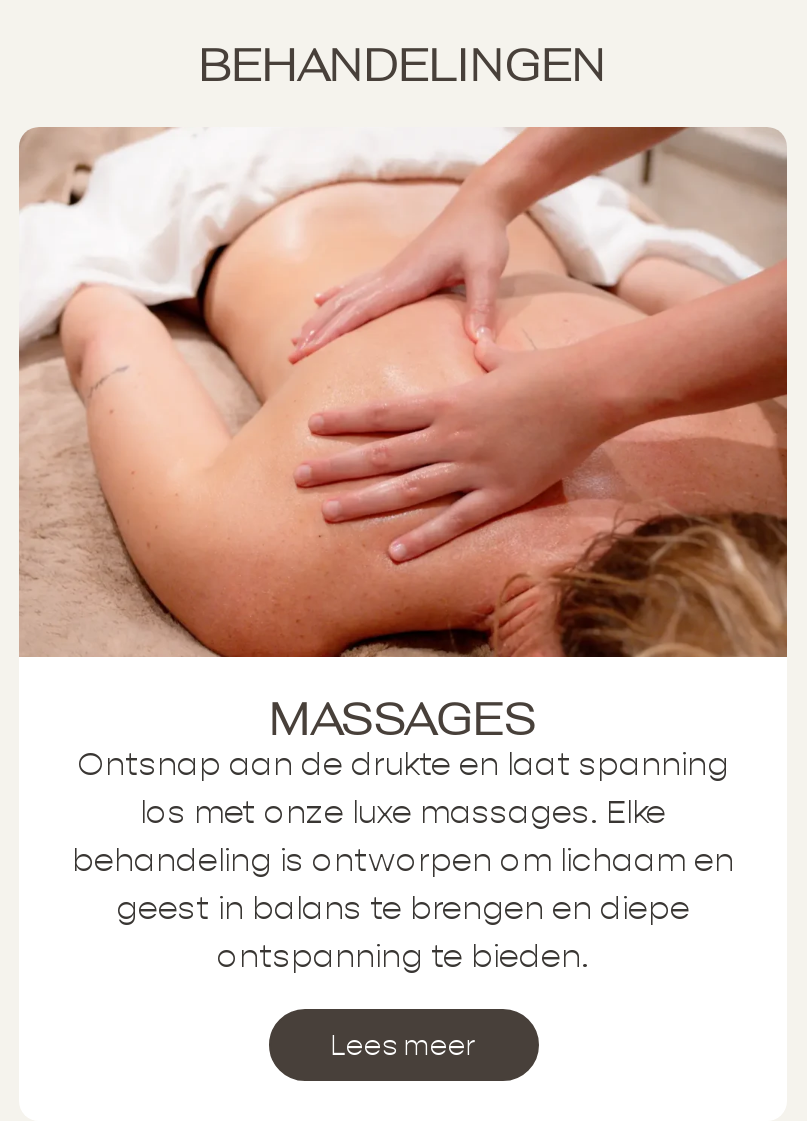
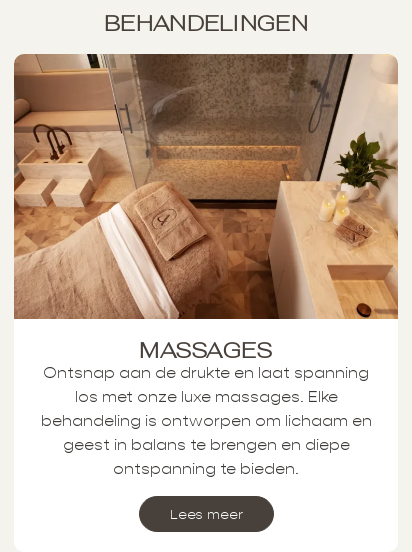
[19,125,789,659] [image] -> [13,53,398,320] [image]

